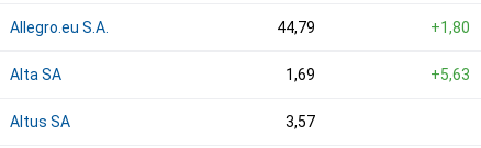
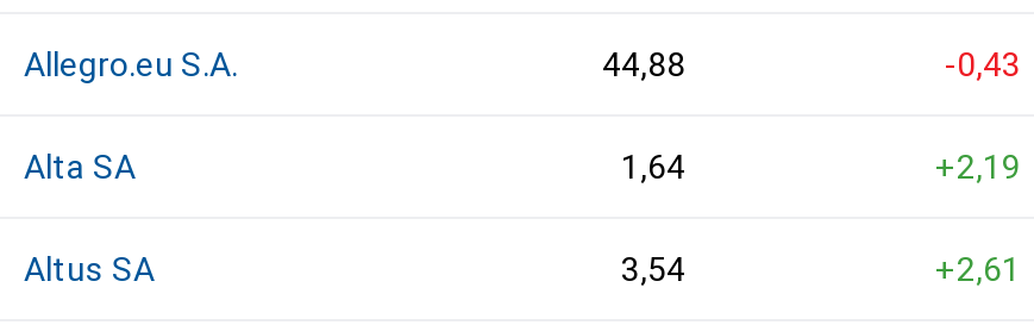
[277,19,315,36] 44,79 -> [602,45,685,83] 44,88
[430,19,470,36] +1,80 -> [945,45,1021,83] -0,43
[286,66,315,83] 1,69 -> [621,148,685,186] 1,64
[430,66,470,83] +5,63 -> [935,148,1021,186] +2,19
[286,113,315,130] 3,57 -> [621,250,1021,288] 3,54 | +2,61

